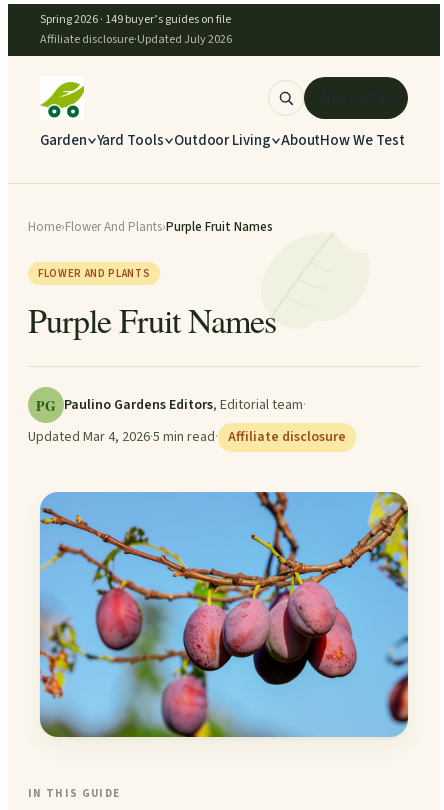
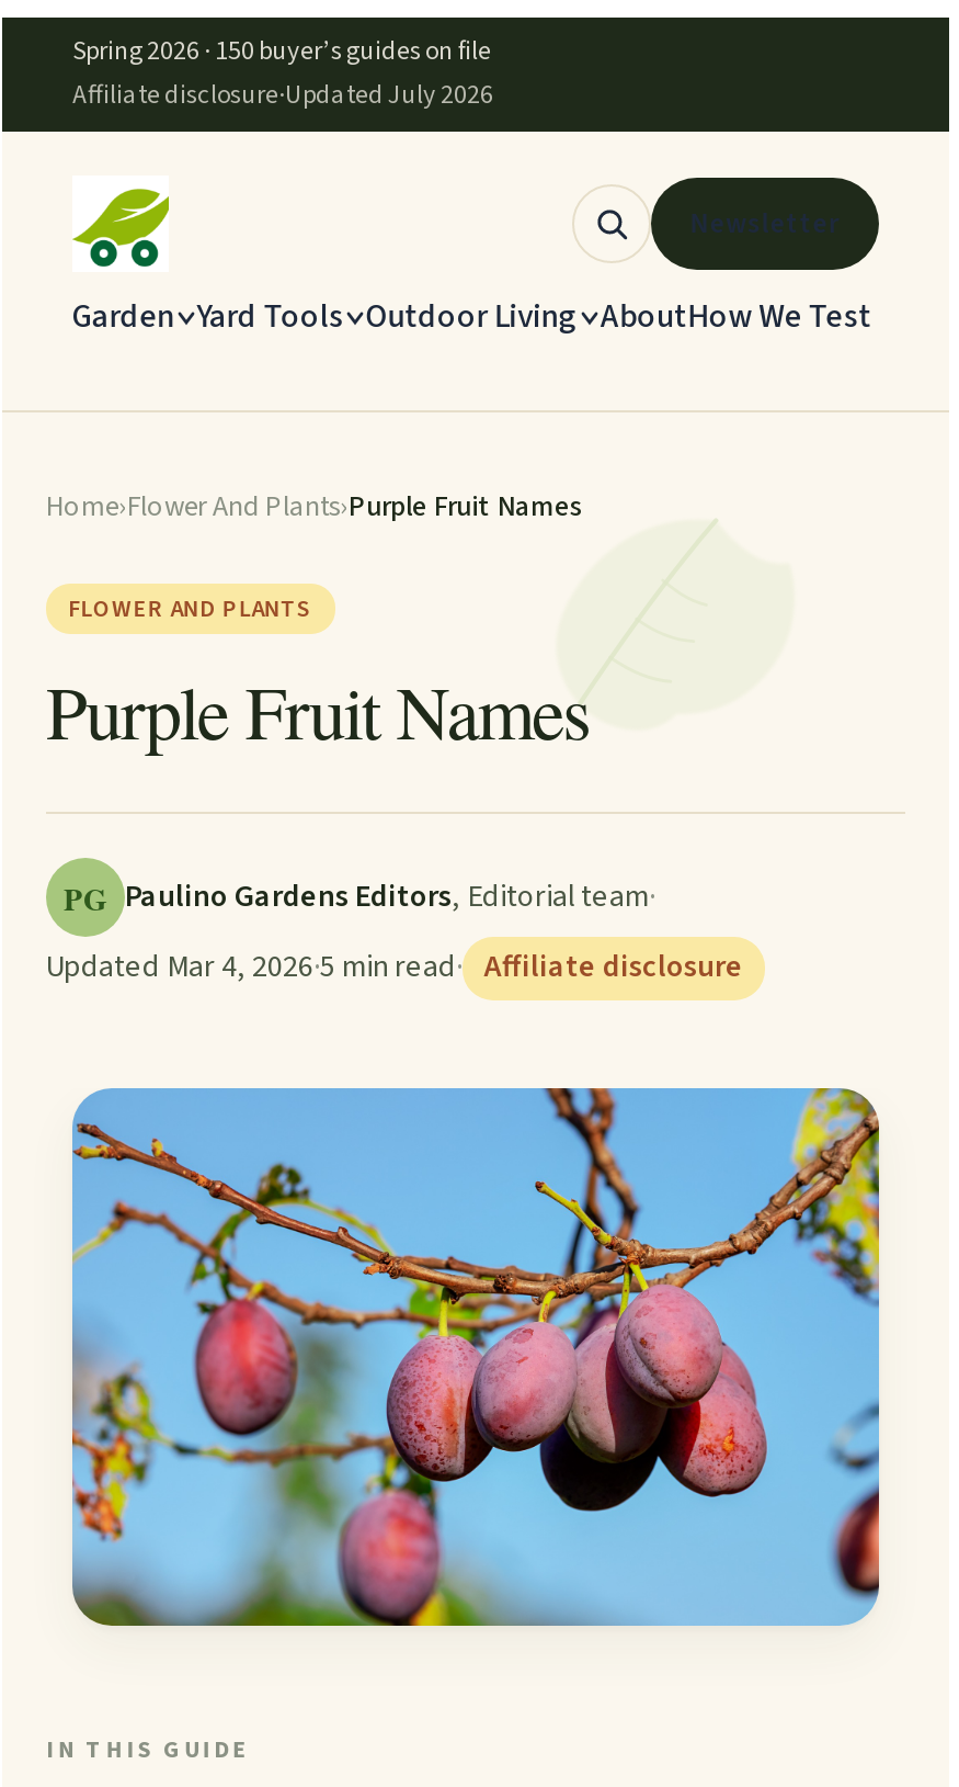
[40,11,231,28] Spring 2026 · 149 buyer’s guides on file -> [72,33,491,70] Spring 2026 · 150 buyer’s guides on file

